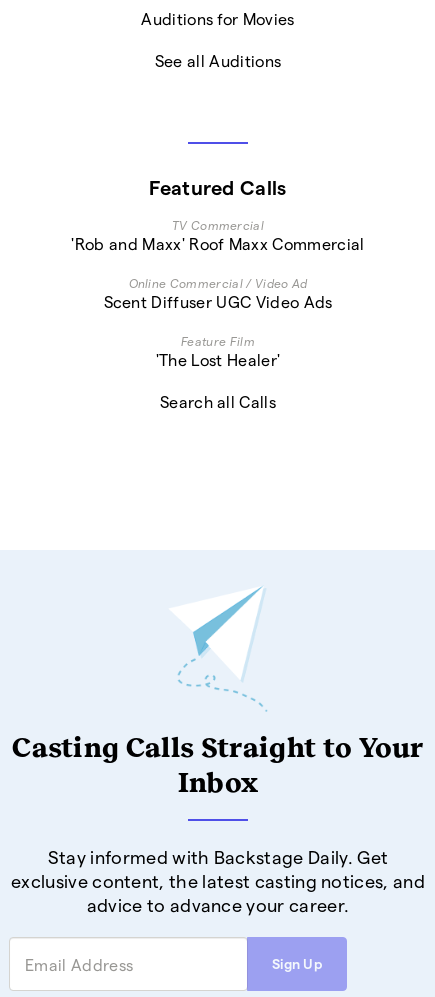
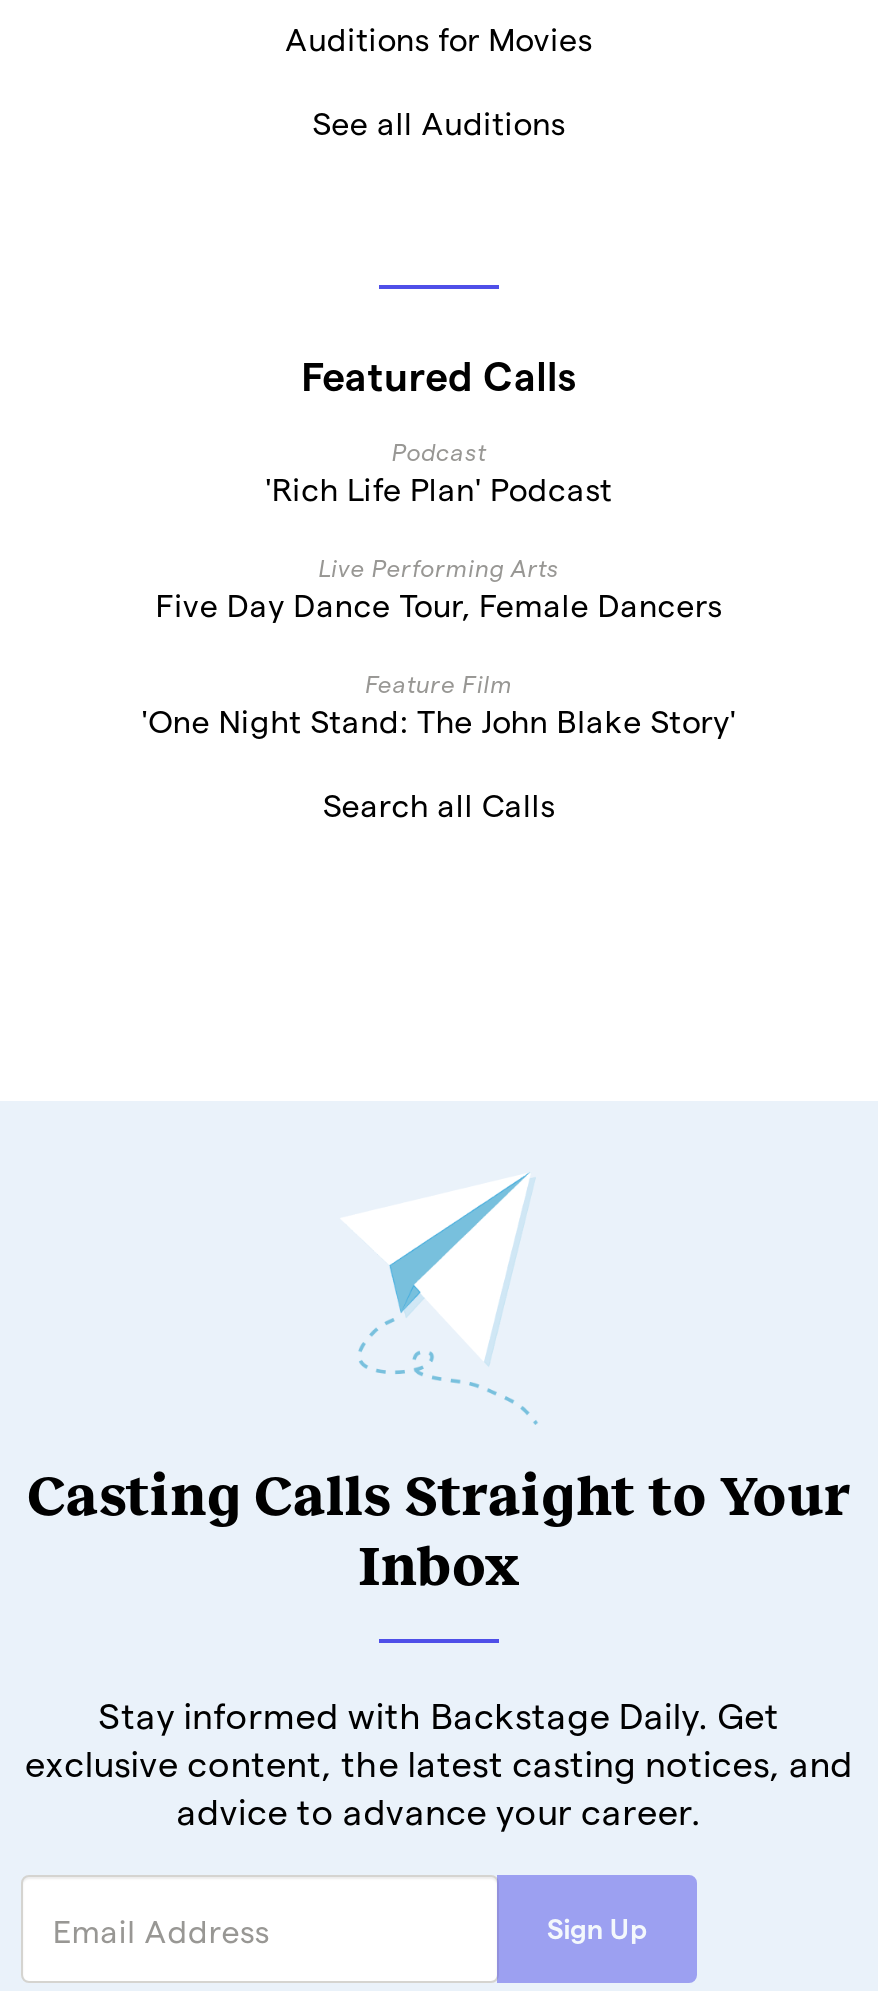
[71,218,365,253] TV Commercial | 'Rob and Maxx' Roof Maxx Commercial -> [265,437,613,507] Podcast | 'Rich Life Plan' Podcast
[103,276,332,311] Online Commercial / Video Ad | Scent Diffuser UGC Video Ads -> [156,553,722,623] Live Performing Arts | Five Day Dance Tour, Female Dancers
[156,350,280,369] 'The Lost Healer' -> [141,701,736,739] 'One Night Stand: The John Blake Story'

